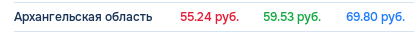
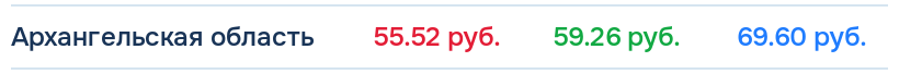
[180,9,239,25] 55.24 руб. -> [373,20,500,55] 55.52 руб.
[263,9,321,25] 59.53 руб. -> [553,20,680,55] 59.26 руб.
[346,9,405,25] 69.80 руб. -> [737,20,866,55] 69.60 руб.

